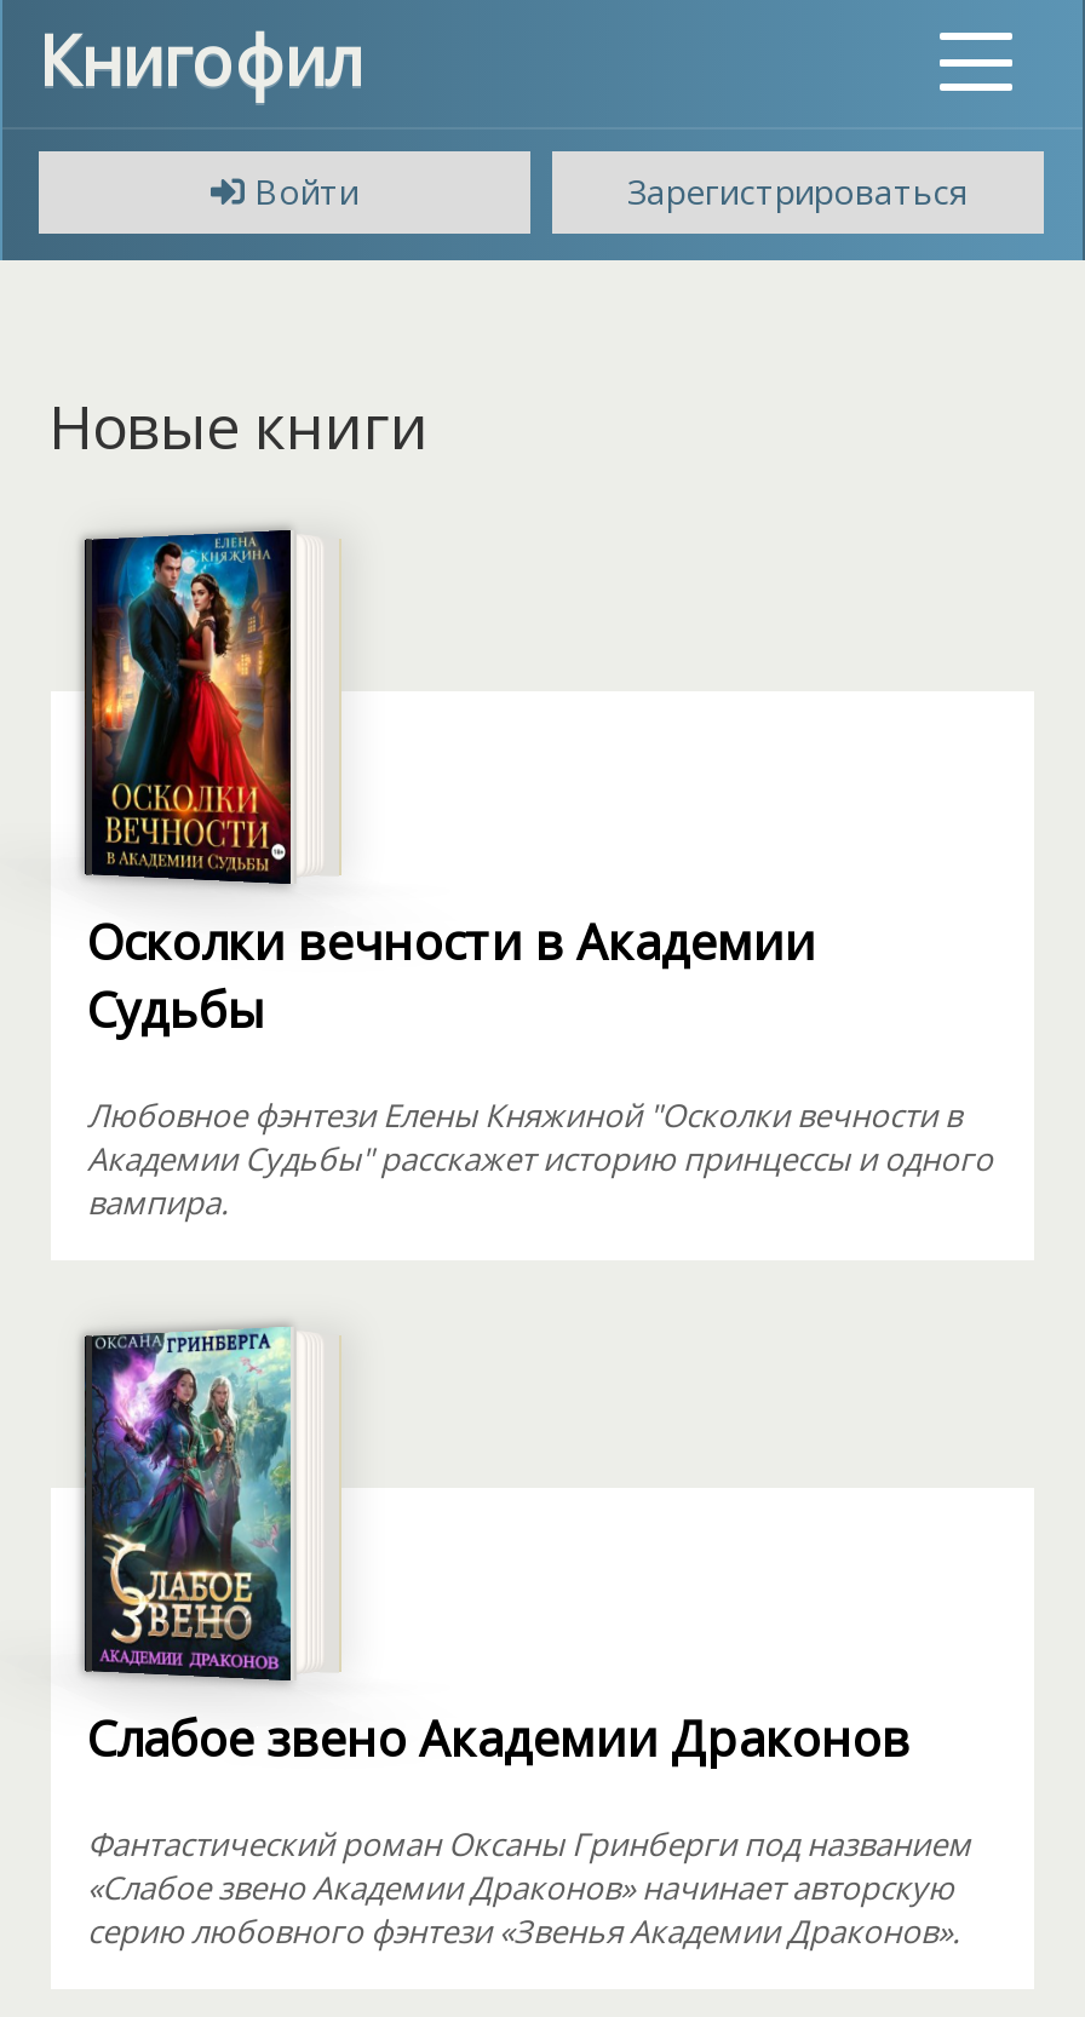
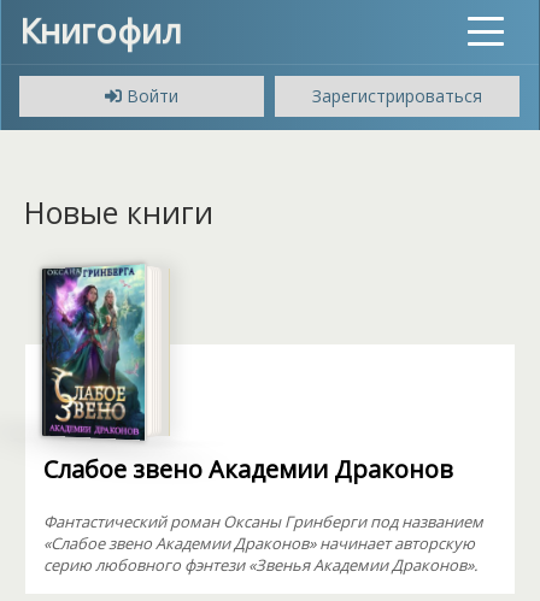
[87,527,993,1224] [image] | Осколки вечности в Академии | Судьбы | Любовное фэнтези Елены Княжиной "Осколки вечности в | Академии Судьбы" расскажет историю принцессы и одного | вампира. -> none

